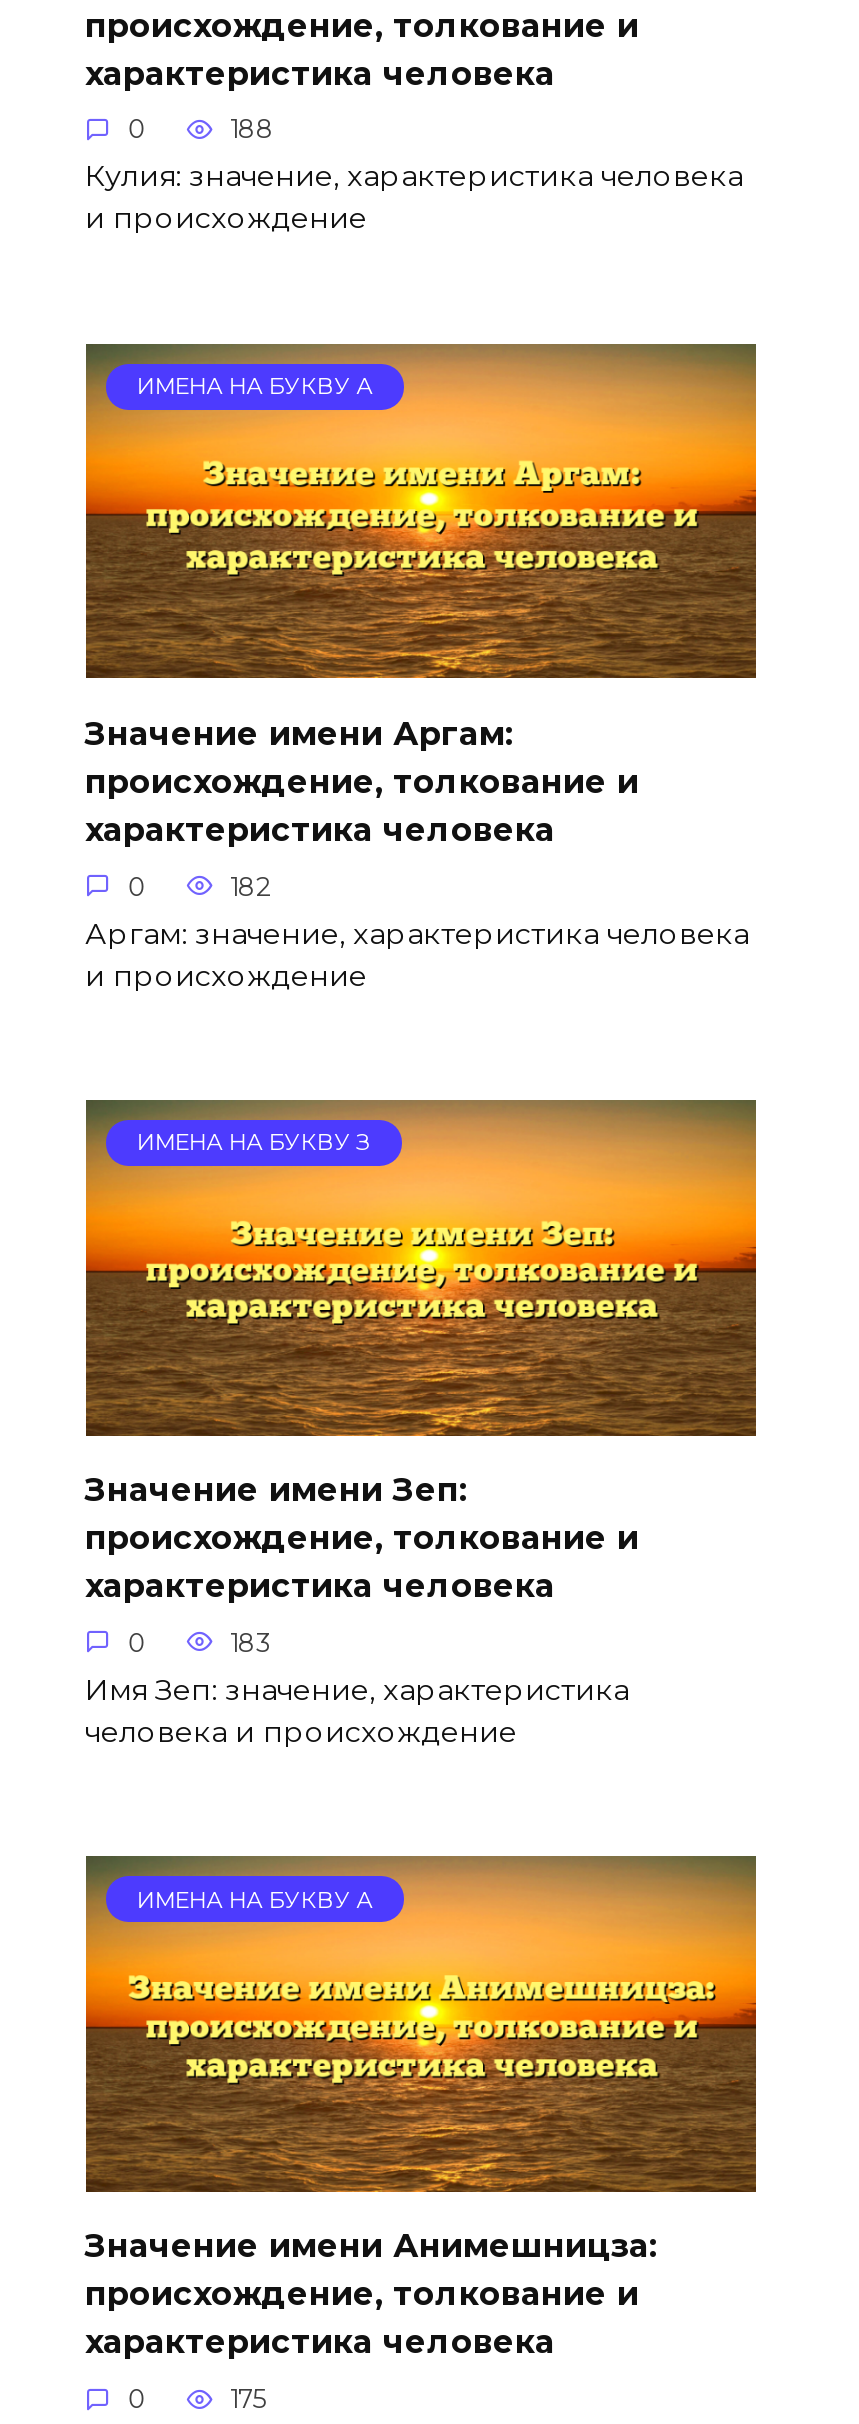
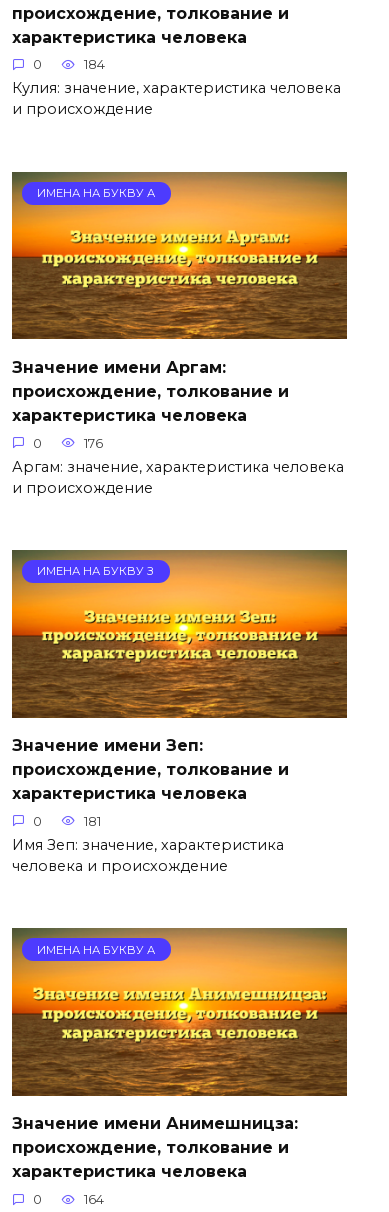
[230,115,274,145] 188 -> [84,57,105,72] 184
[230,871,270,901] 182 -> [84,436,103,451] 176
[230,1628,272,1658] 183 -> [84,814,101,829] 181
[230,2384,266,2414] 175 -> [84,1192,104,1207] 164

